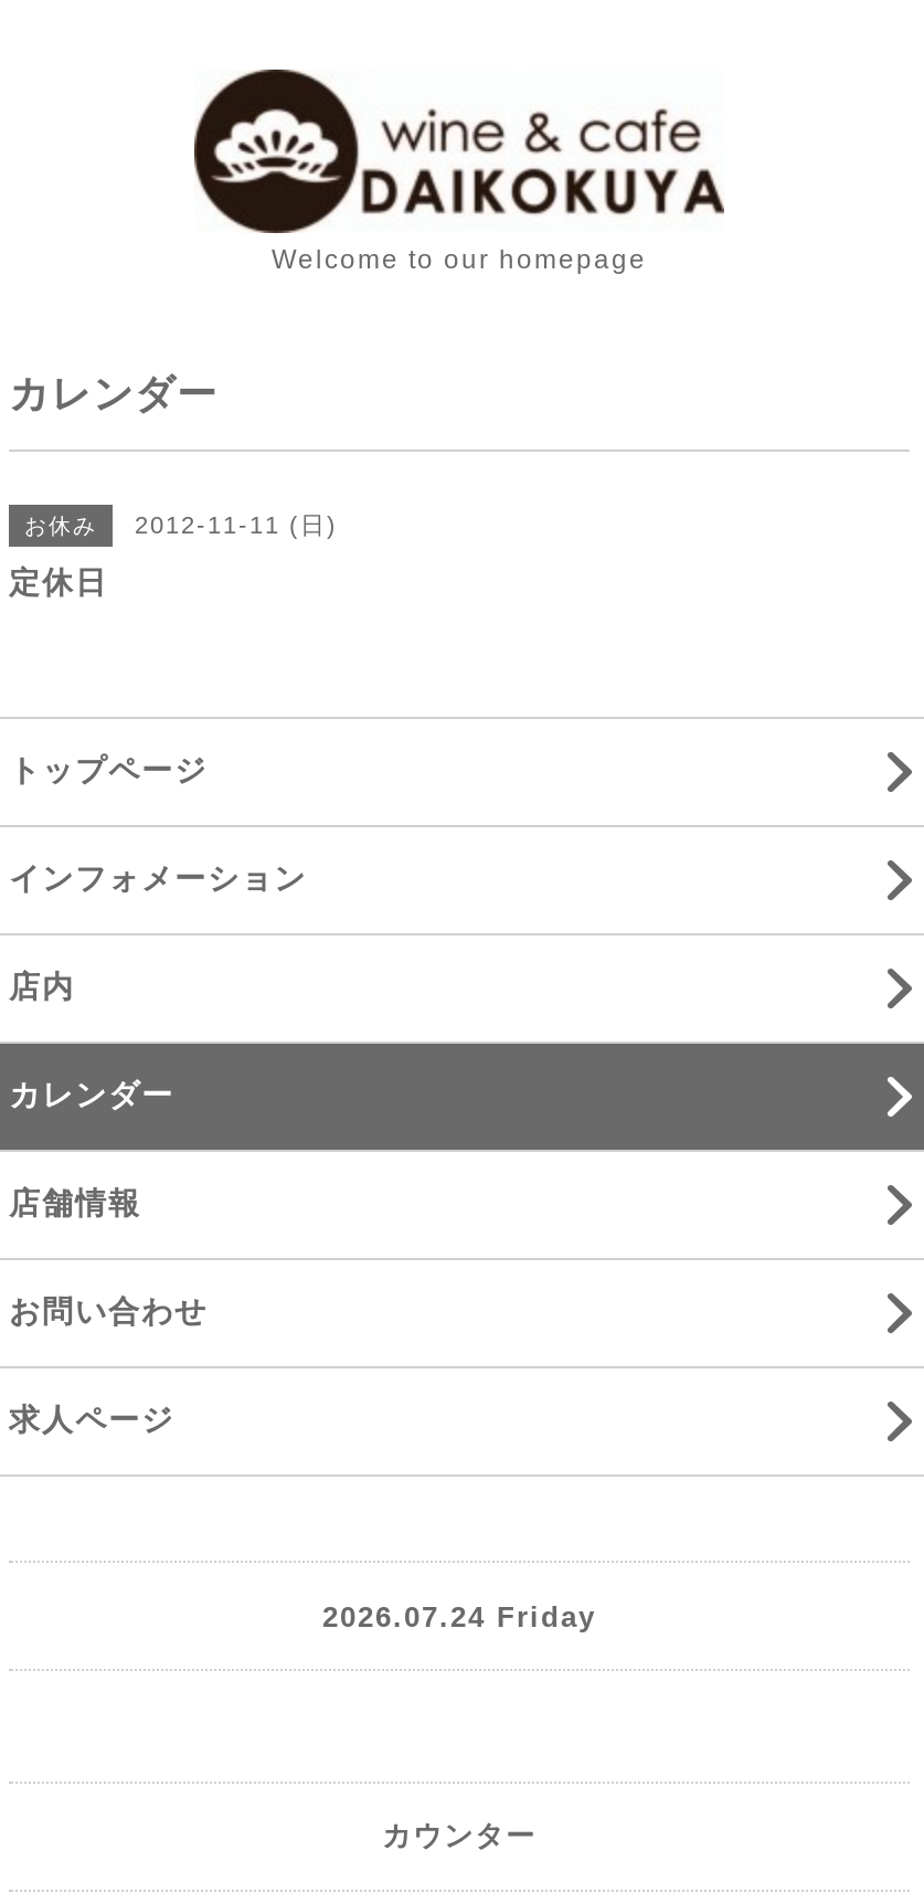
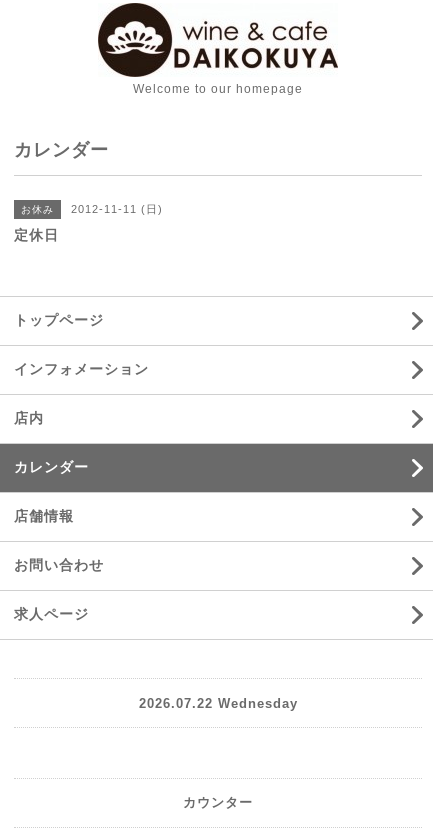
[322,1599,596,1632] 2026.07.24 Friday -> [138,695,297,710] 2026.07.22 Wednesday

